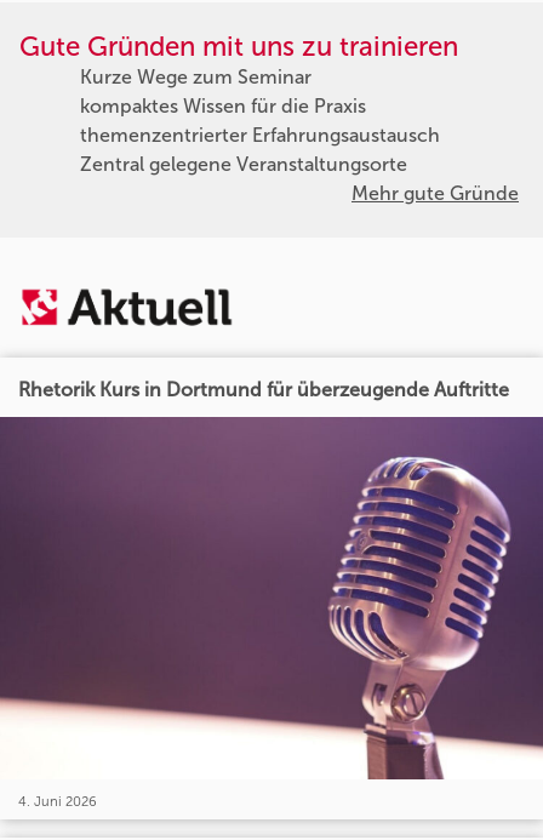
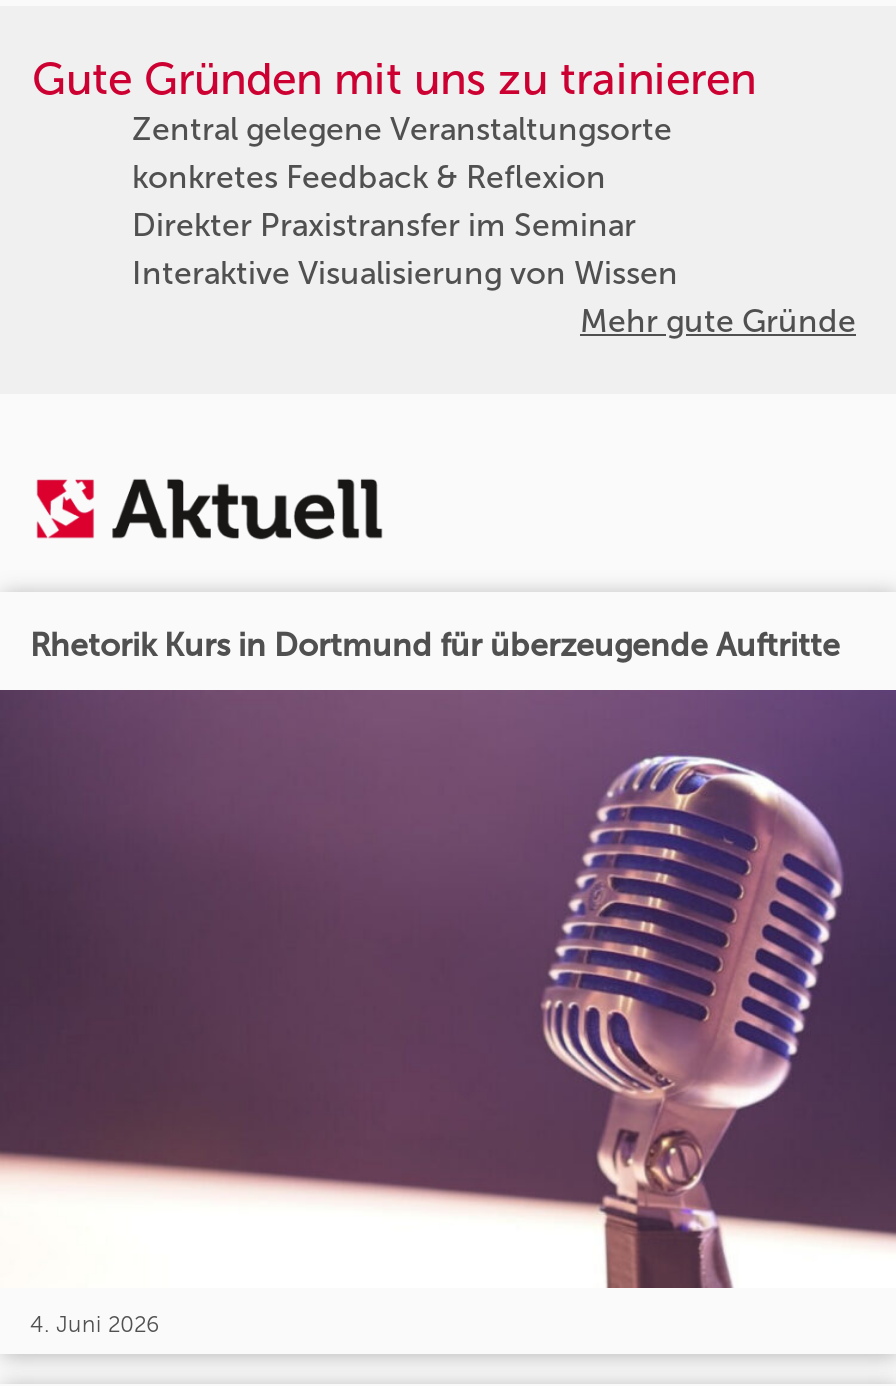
[80,65,440,147] Kurze Wege zum Seminar | kompaktes Wissen für die Praxis | themenzentrierter Erfahrungsaustausch -> none
moved [80,153,407,176] -> [132,110,672,148]: Zentral gelegene Veranstaltungsorte
none -> [132,158,678,292] konkretes Feedback & Reflexion | Direkter Praxistransfer im Seminar | Interaktive Visualisierung von Wissen

